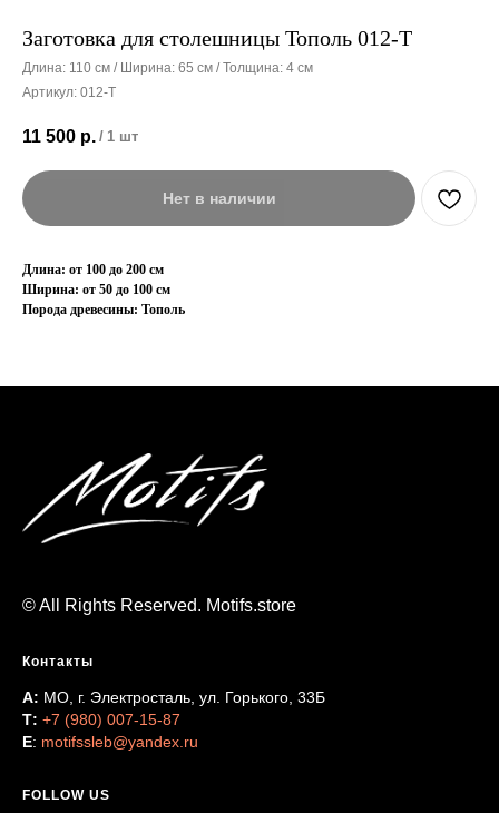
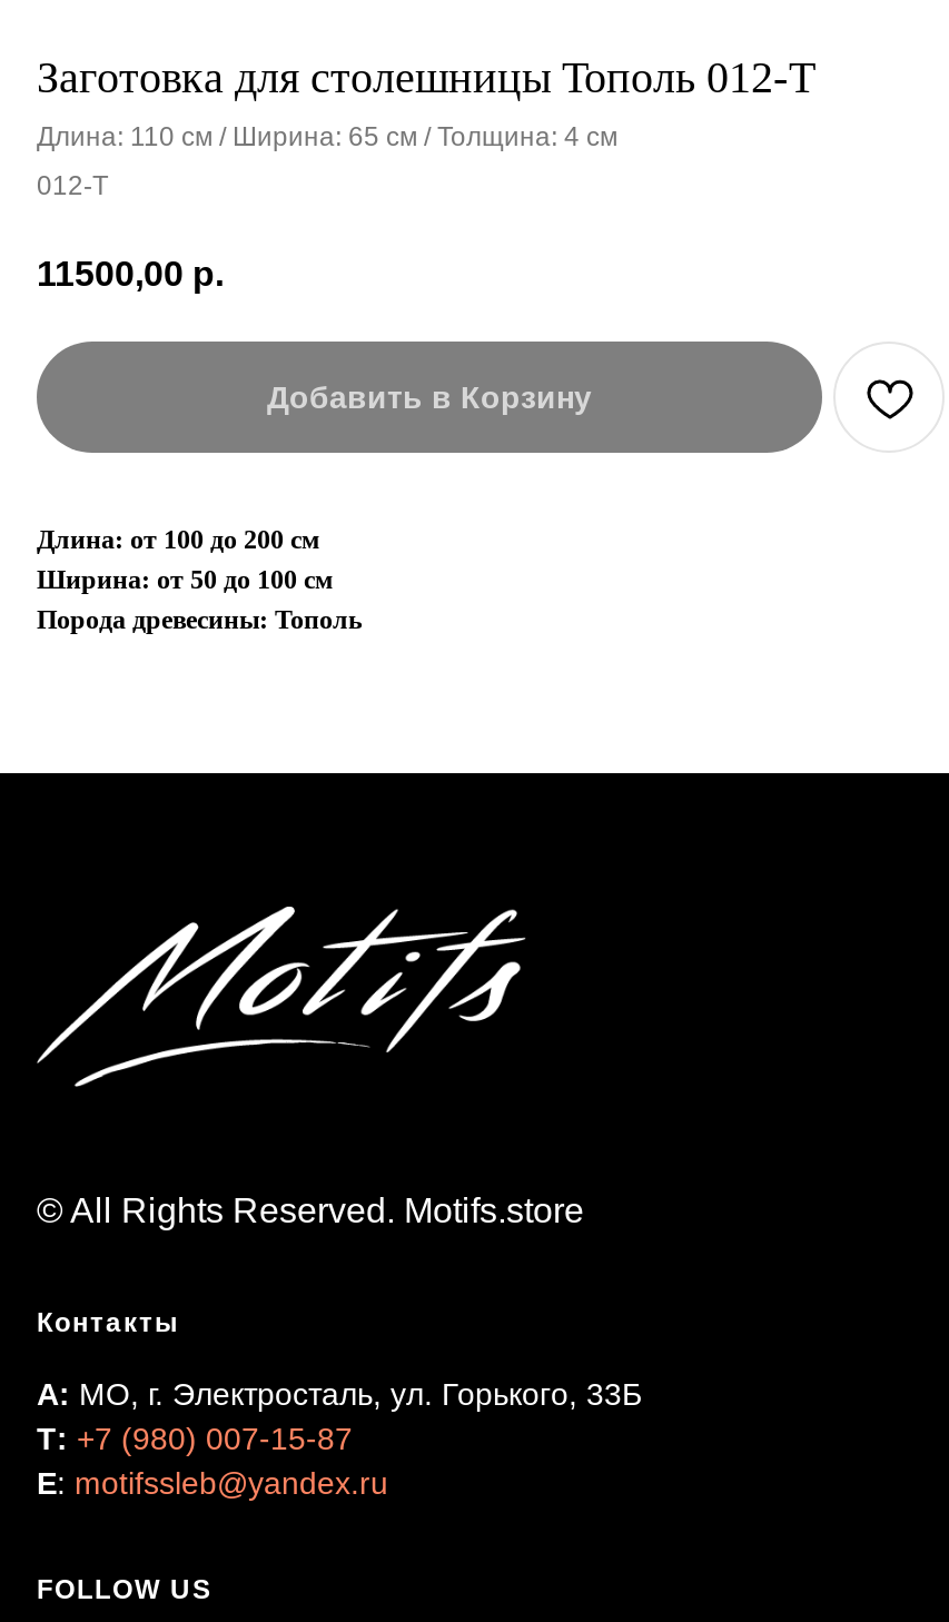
[22,85,116,101] Артикул: 012-Т -> [37,171,108,202] 012-Т
[22,127,138,146] 11 500 р. / 1 шт -> [37,254,224,292] 11500,00 р.
[162,189,276,207] Нет в наличии -> [267,379,592,414] Добавить в Корзину

